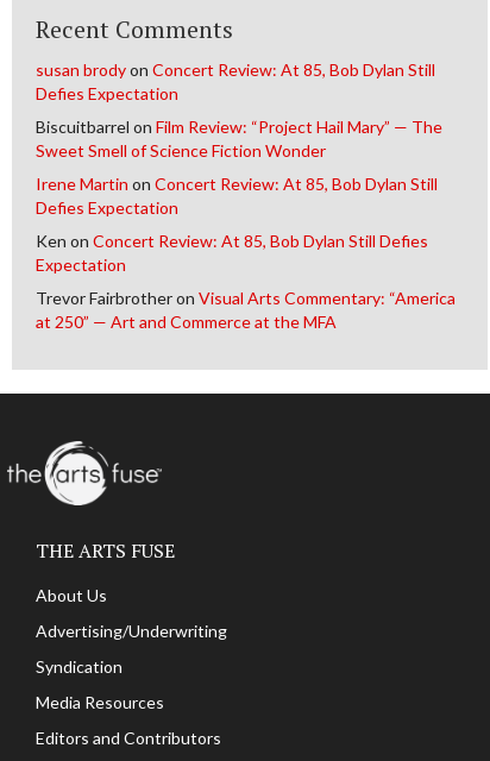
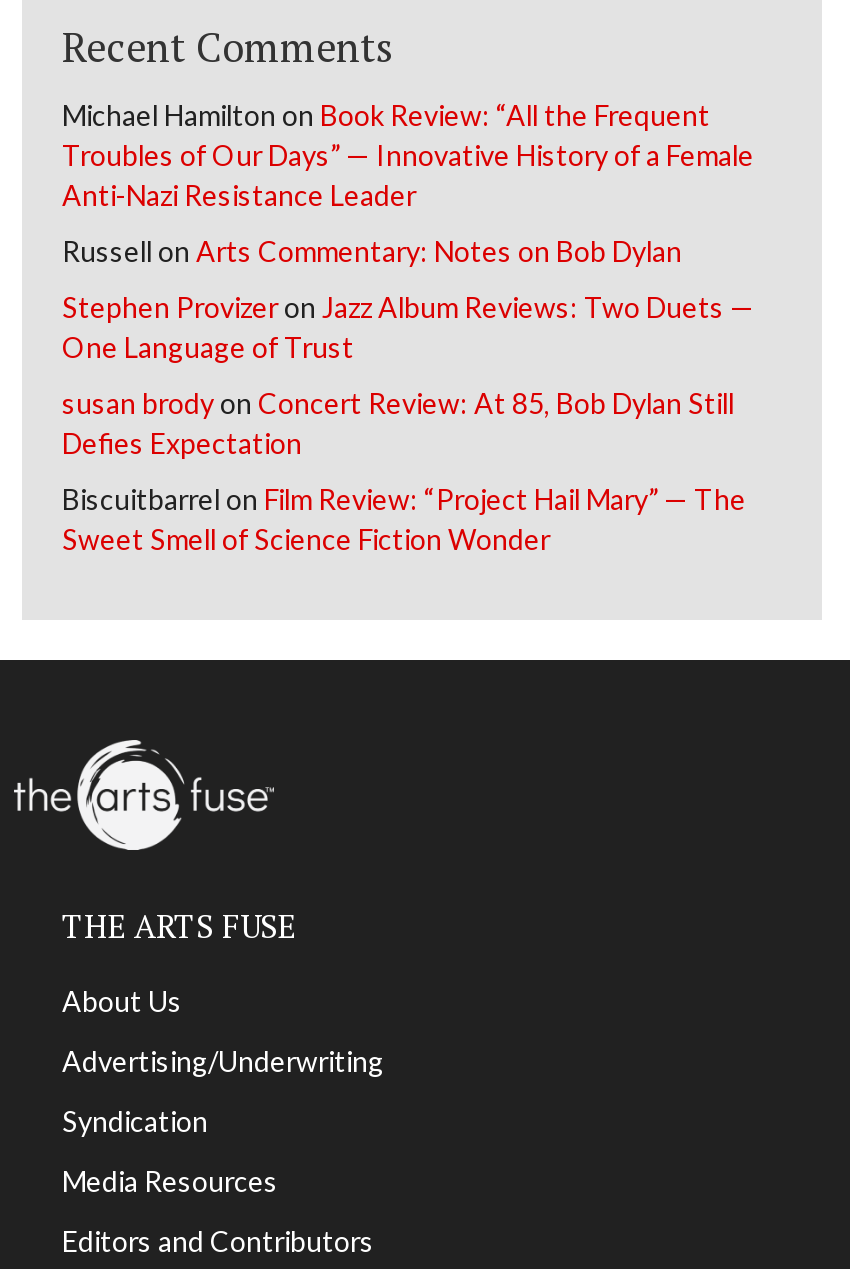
none -> [62,98,754,364] Michael Hamilton on Book Review: “All the Frequent | Troubles of Our Days” — Innovative History of a Female | Anti-Nazi Resistance Leader | Russell on Arts Commentary: Notes on Bob Dylan | Stephen Provizer on Jazz Album Reviews: Two Duets — | One Language of Trust
moved [36,59,442,160] -> [62,386,746,556]: susan brody on Concert Review: At 85, Bob Dylan Still | Defies Expectation | Biscuitbarrel on Film Review: “Project Hail Mary” — The | Sweet Smell of Science Fiction Wonder
[36,173,456,331] Irene Martin on Concert Review: At 85, Bob Dylan Still | Defies Expectation | Ken on Concert Review: At 85, Bob Dylan Still Defies | Expectation | Trevor Fairbrother on Visual Arts Commentary: “America | at 250” — Art and Commerce at the MFA -> none

